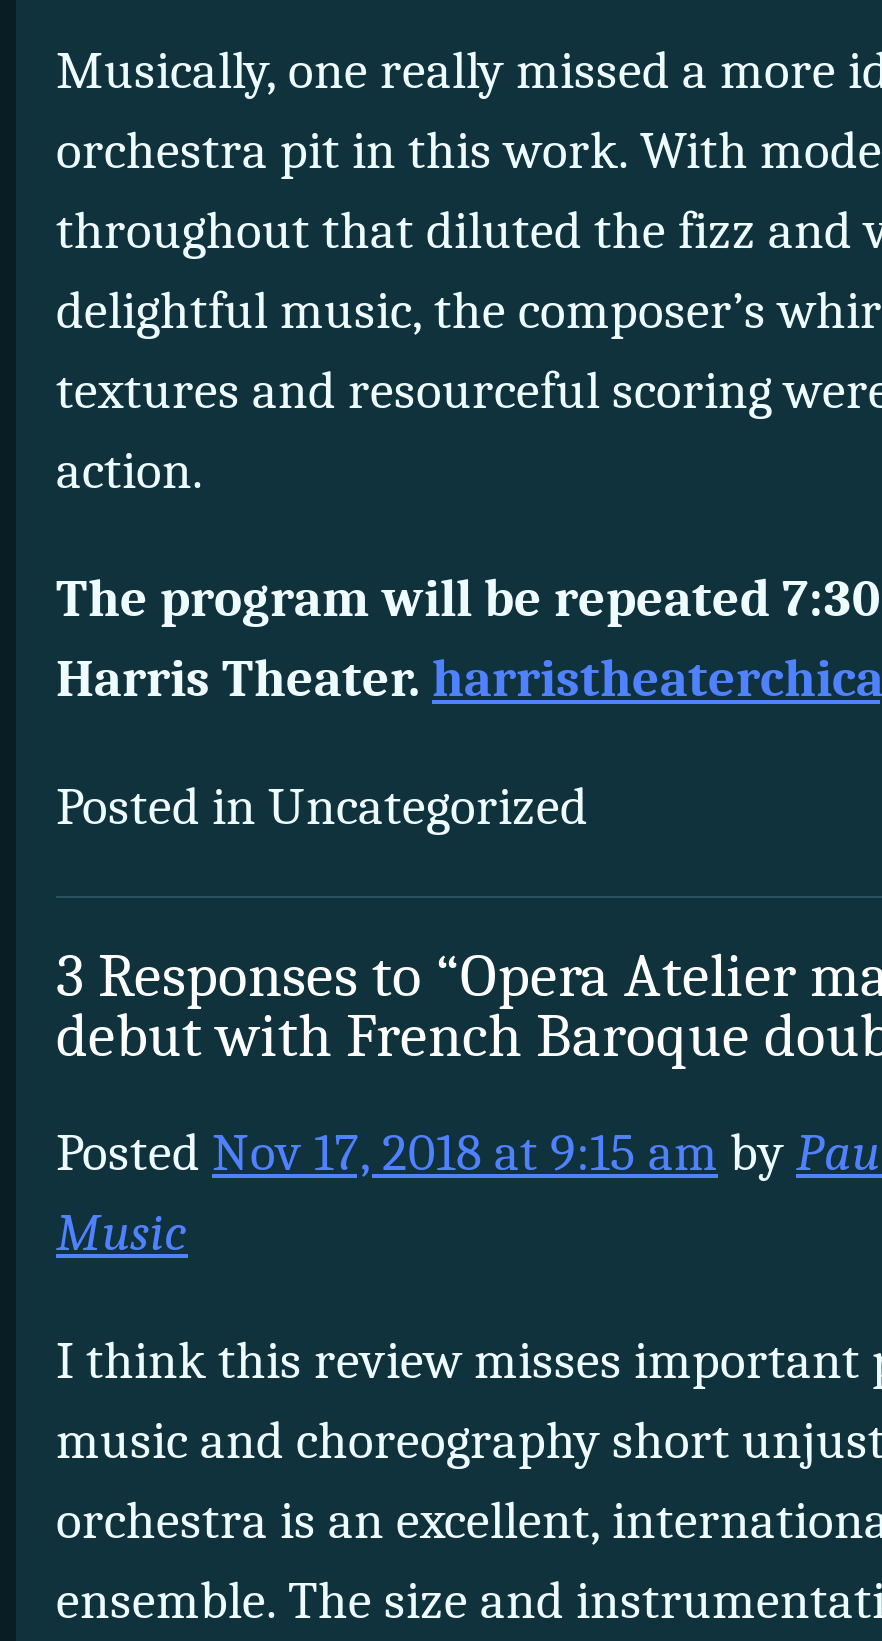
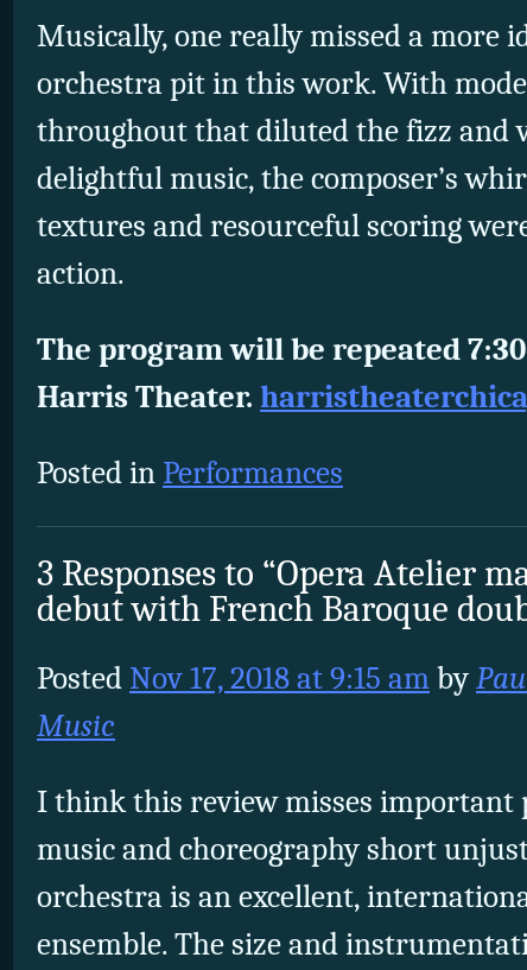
[56,777,588,839] Posted in Uncategorized -> [37,455,343,492] Posted in Performances

